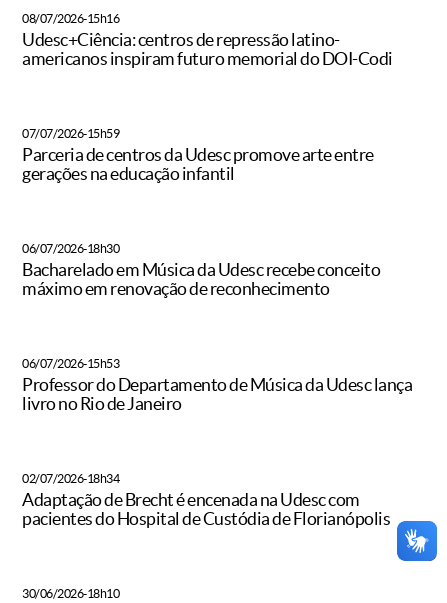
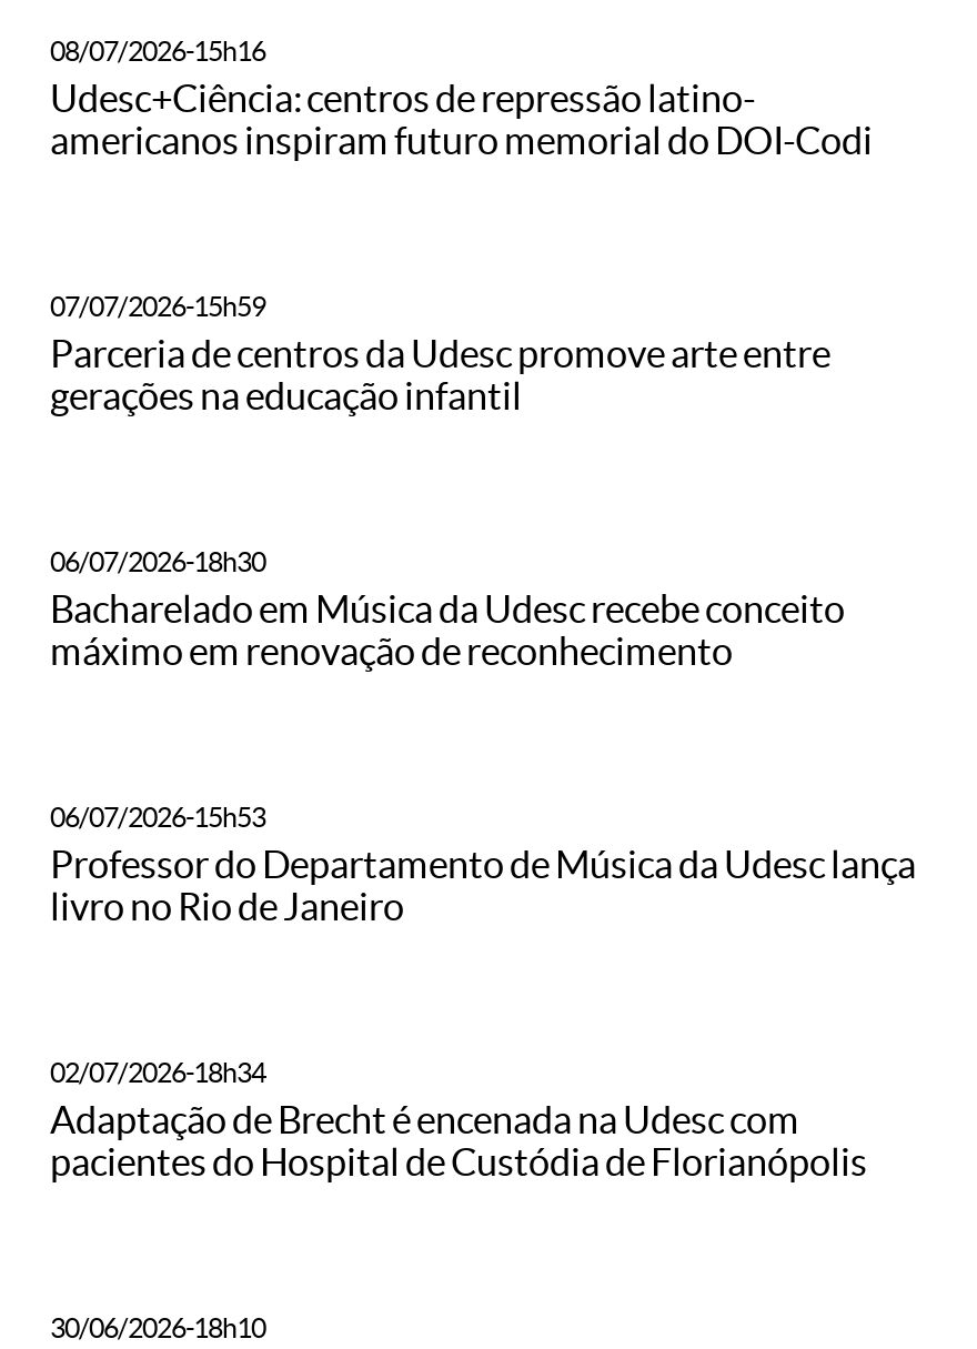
[396,520,438,562] [image] -> none

